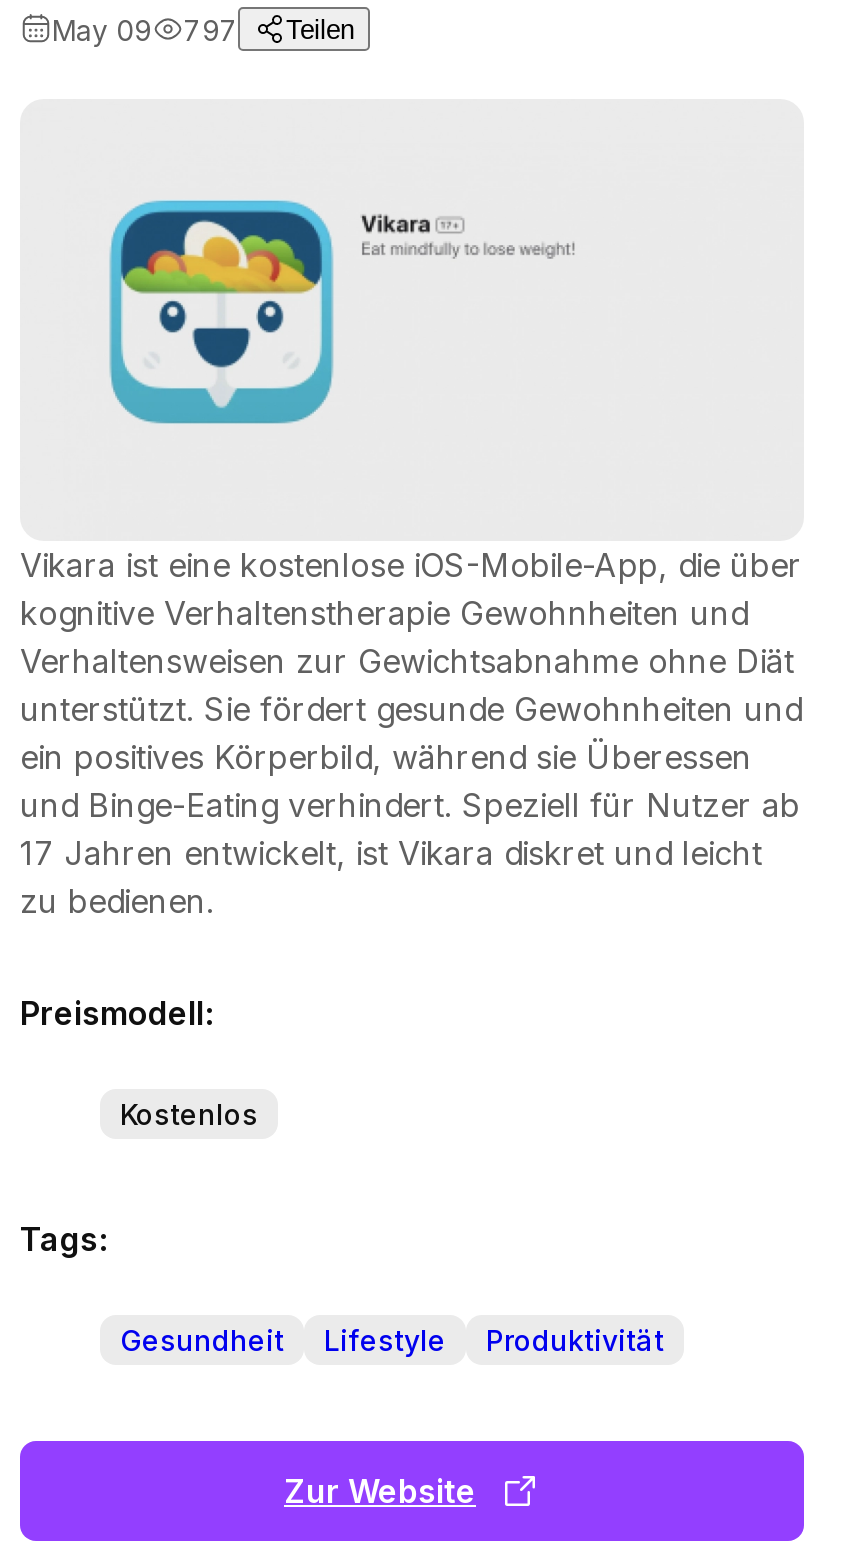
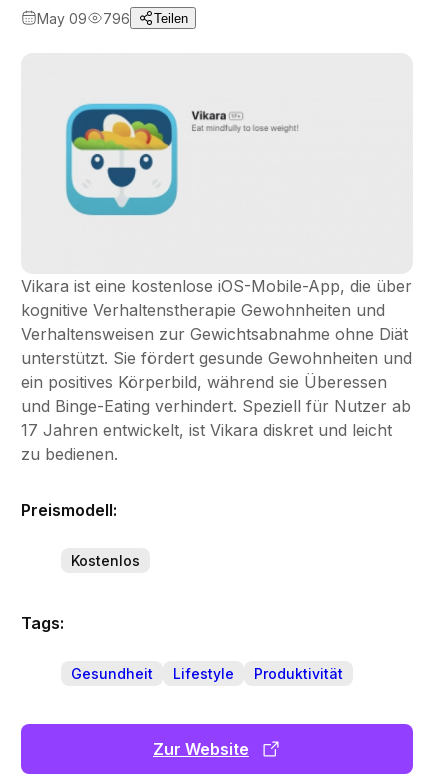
[52,12,354,46] May 09 797 Teilen -> [37,10,188,27] May 09 796 Teilen

